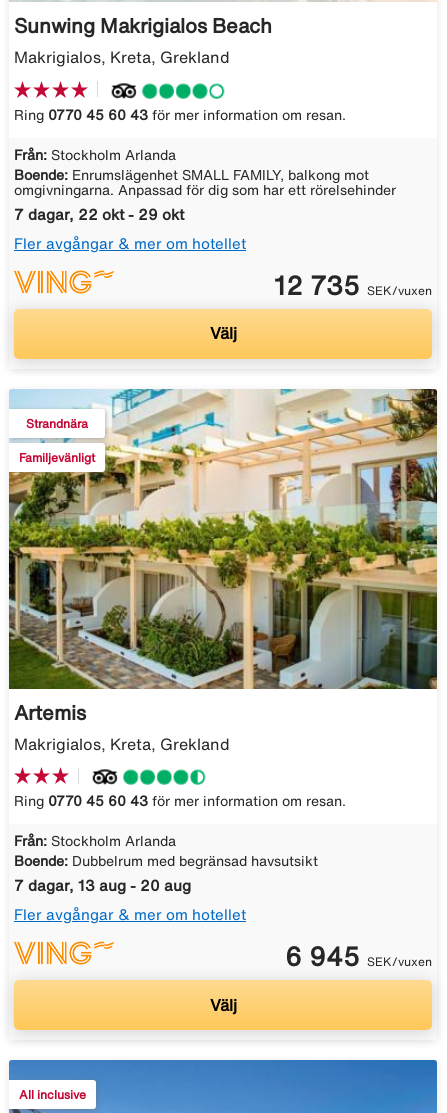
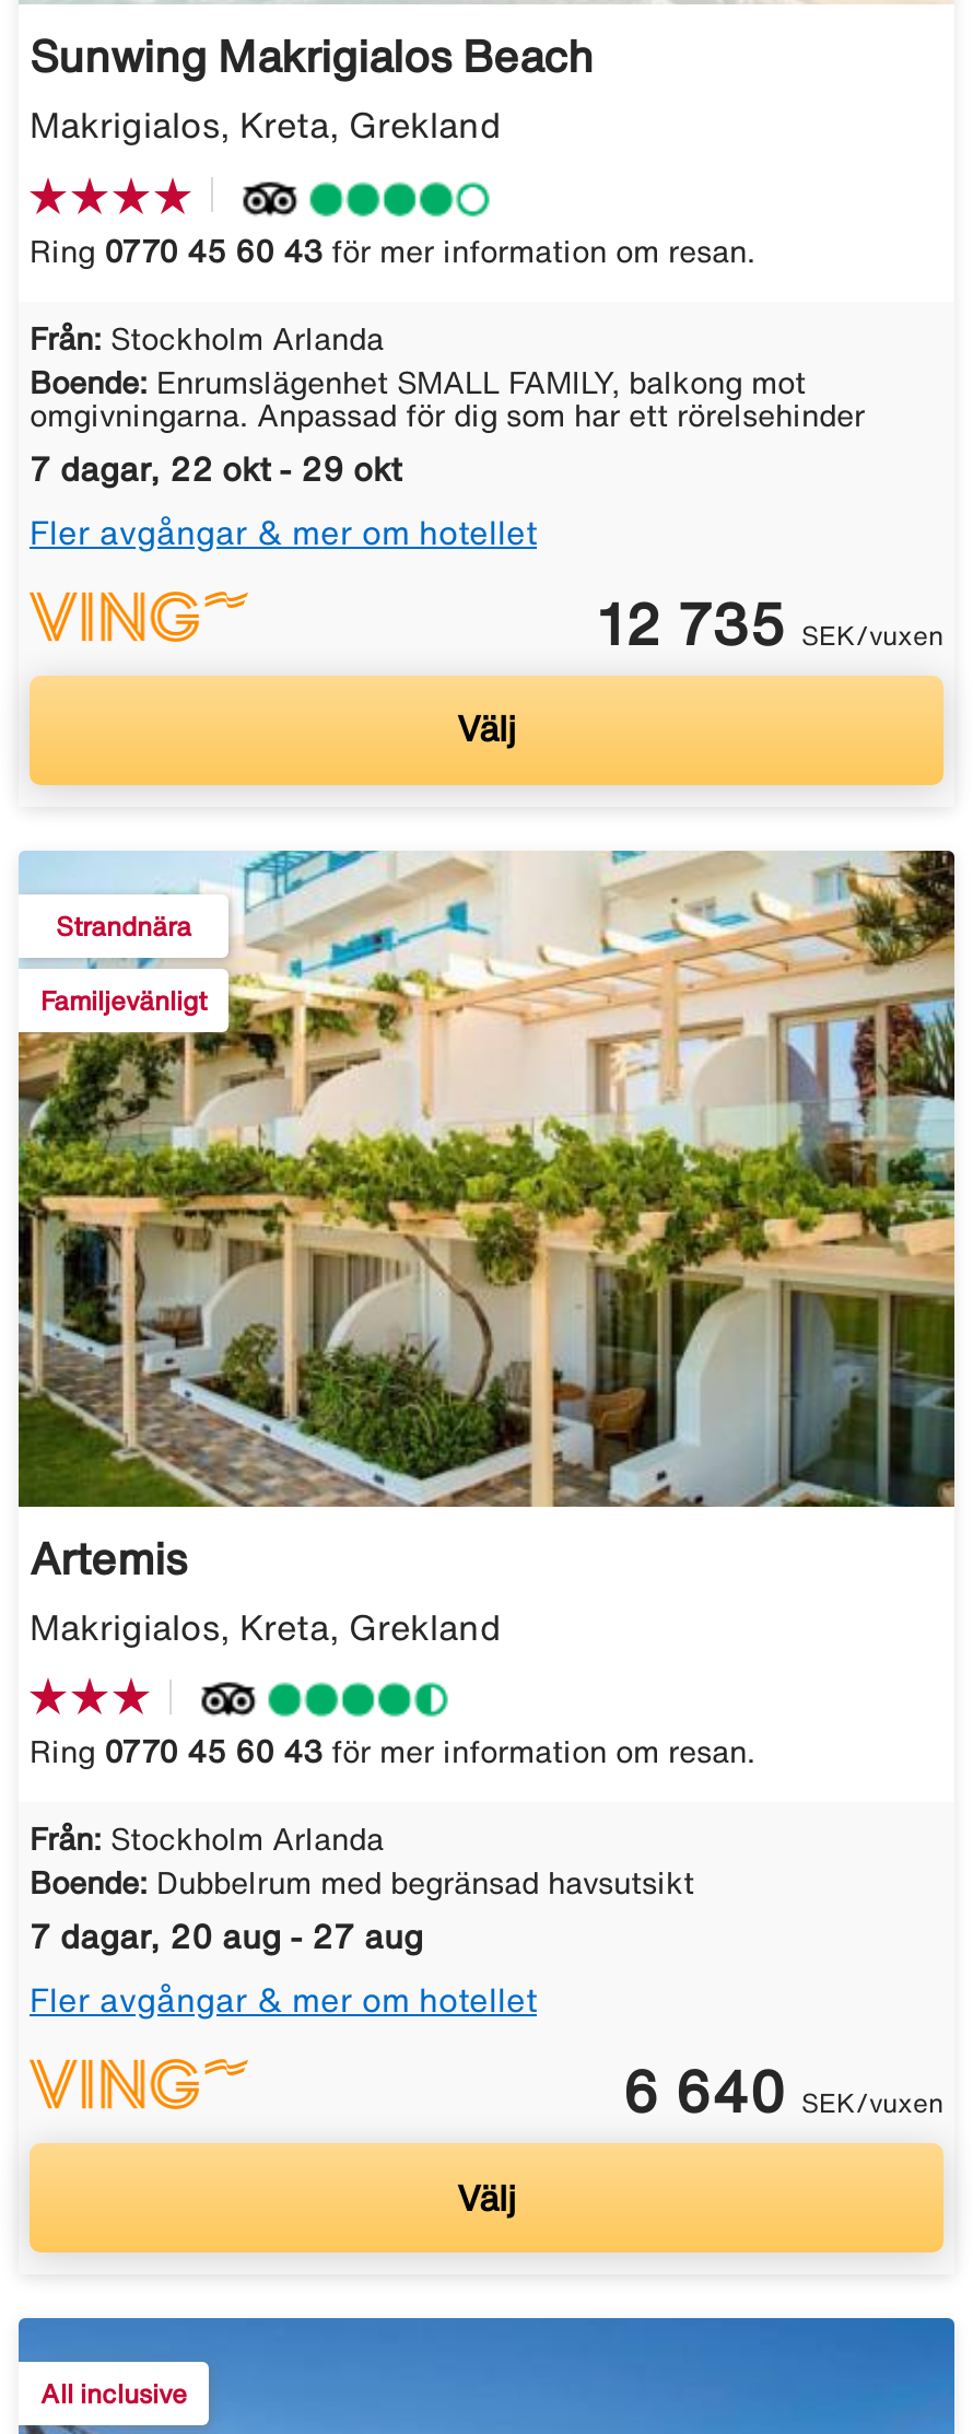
[14,878,191,893] 7 dagar, 13 aug - 20 aug -> [30,1920,423,1953] 7 dagar, 20 aug - 27 aug
[285,943,432,969] 6 945 SEK/vuxen -> [622,2063,943,2120] 6 640 SEK/vuxen

